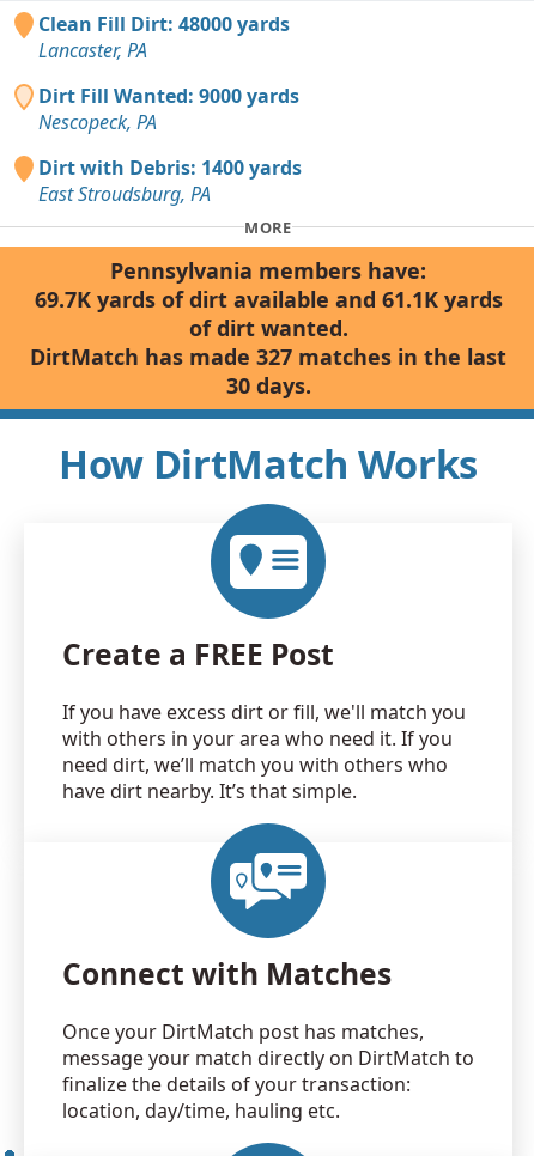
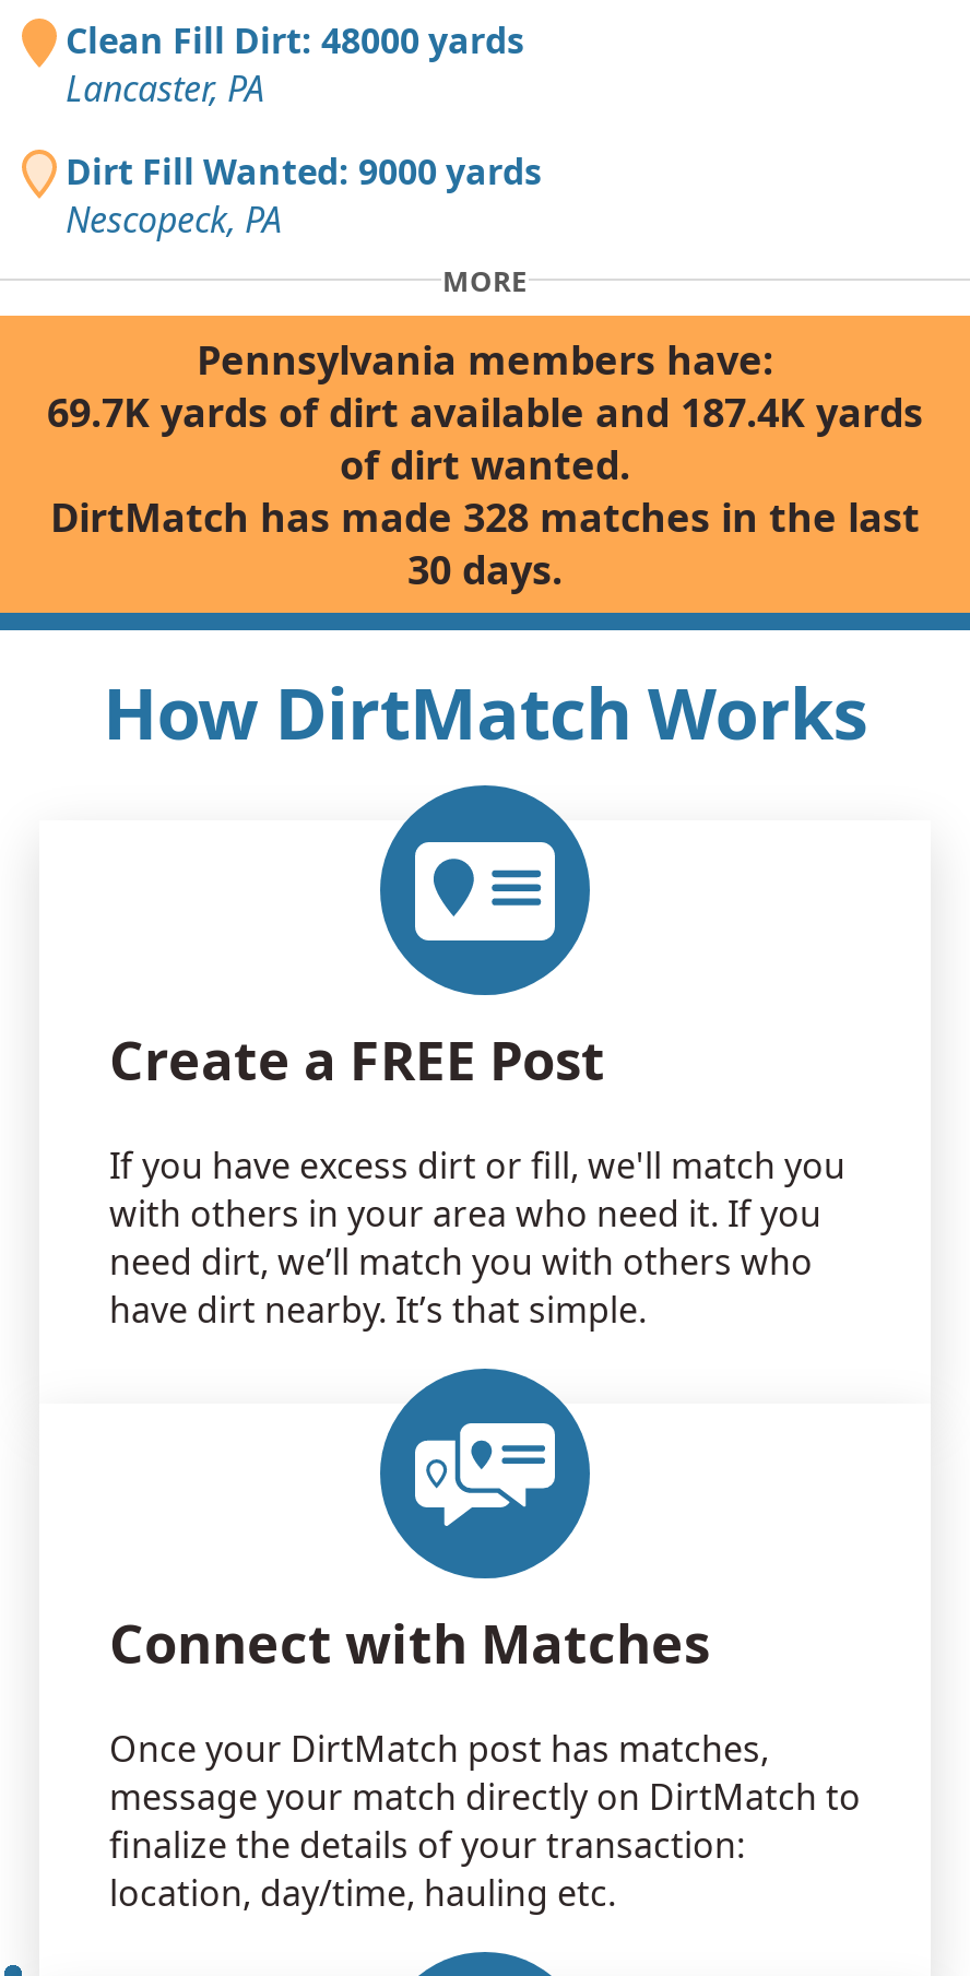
[38,155,302,208] Dirt with Debris: 1400 yards | East Stroudsburg, PA -> none
[34,285,502,314] 69.7K yards of dirt available and 61.1K yards -> [47,386,923,438] 69.7K yards of dirt available and 187.4K yards
[30,342,506,371] DirtMatch has made 327 matches in the last -> [50,491,920,543] DirtMatch has made 328 matches in the last

